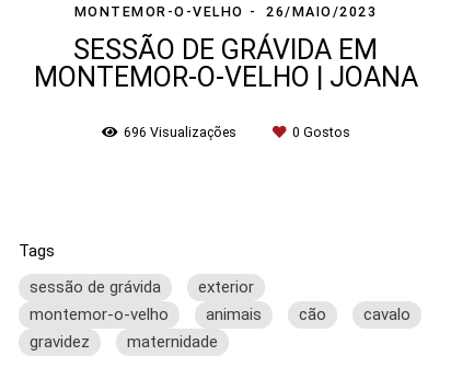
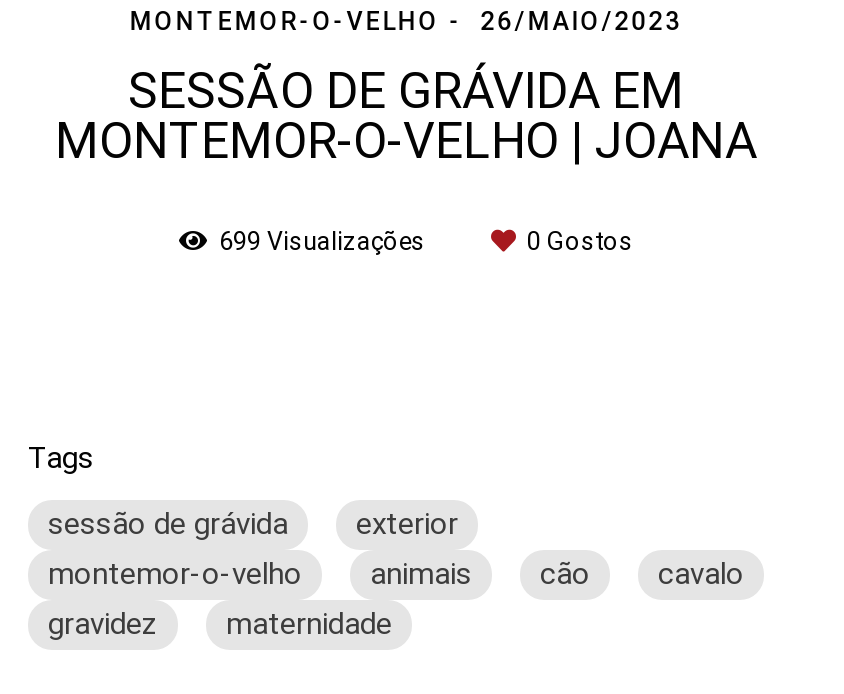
[123,123,239,140] 696 Visualizações -> [219,225,431,255] 699 Visualizações

